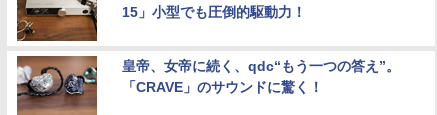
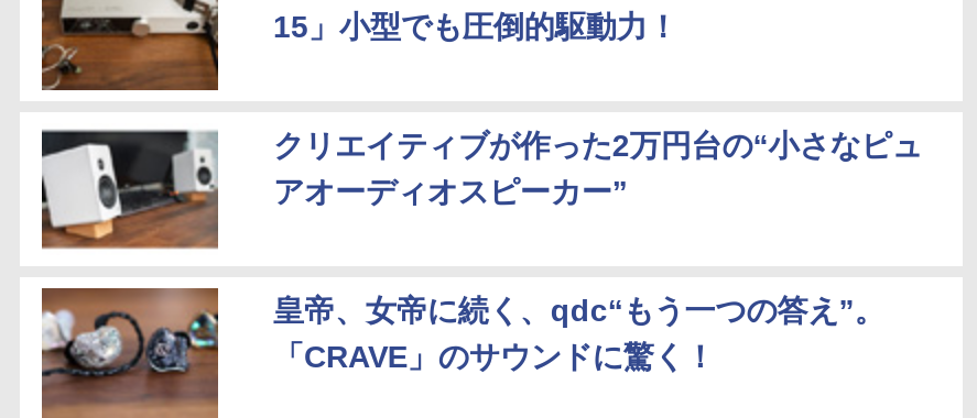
none -> [40,123,922,255] [image] | クリエイティブが作った2万円台の“小さなピュ | アオーディオスピーカー”

